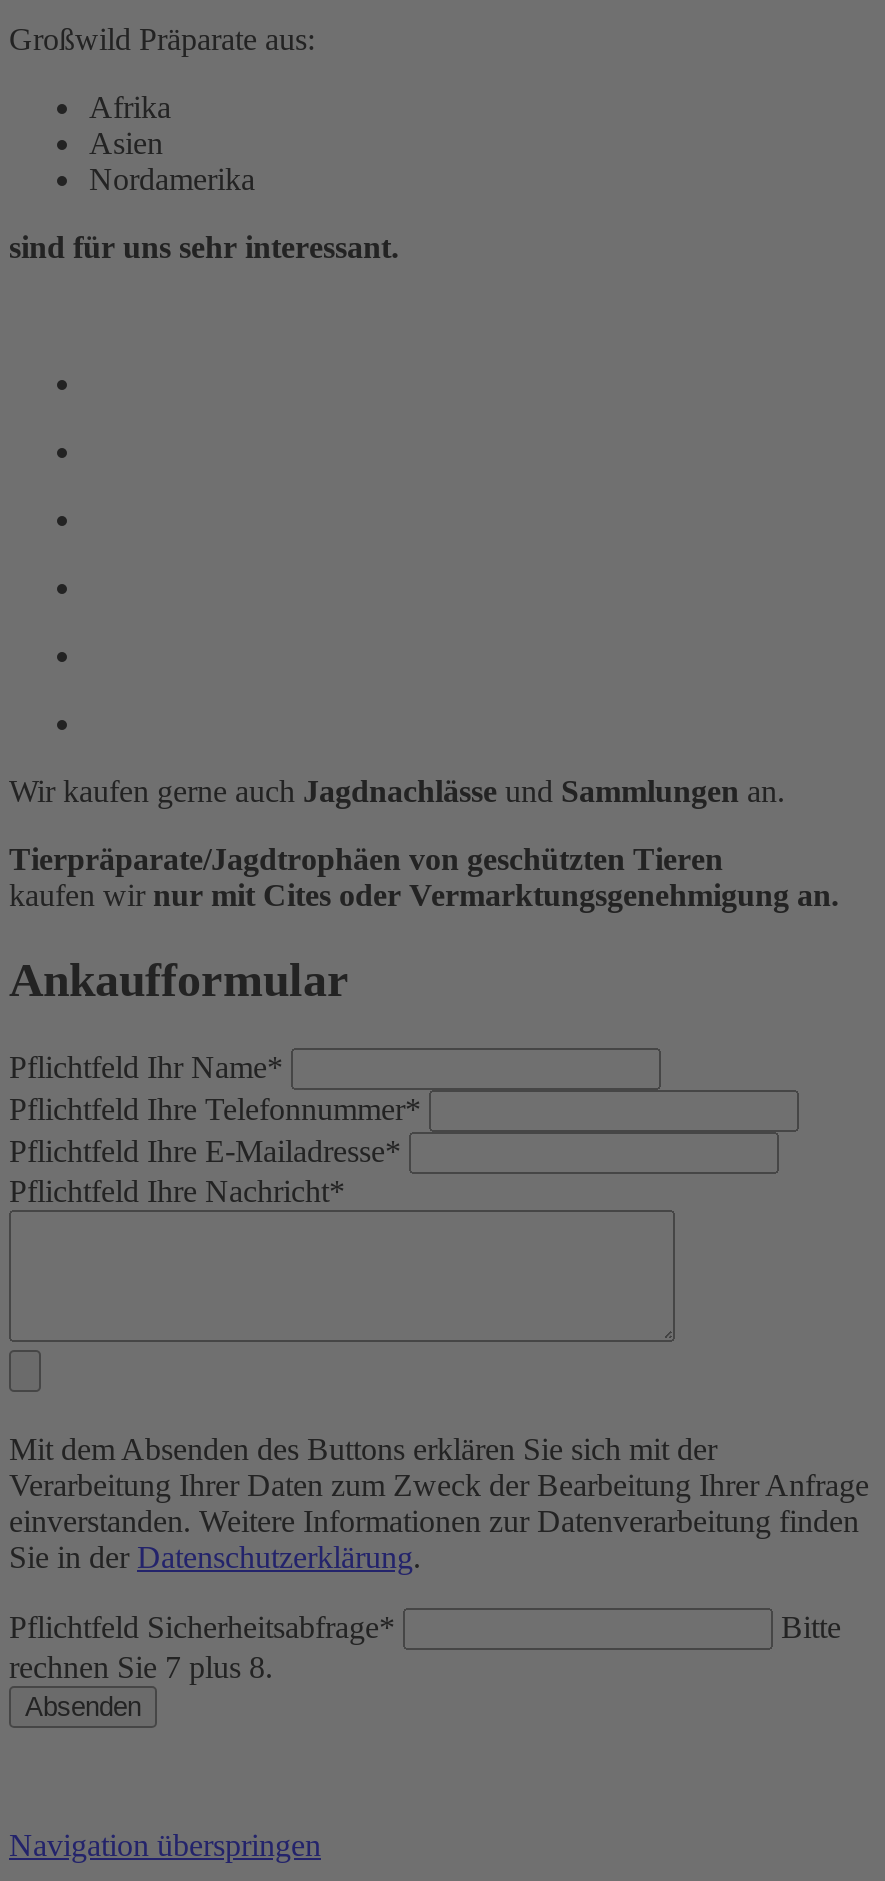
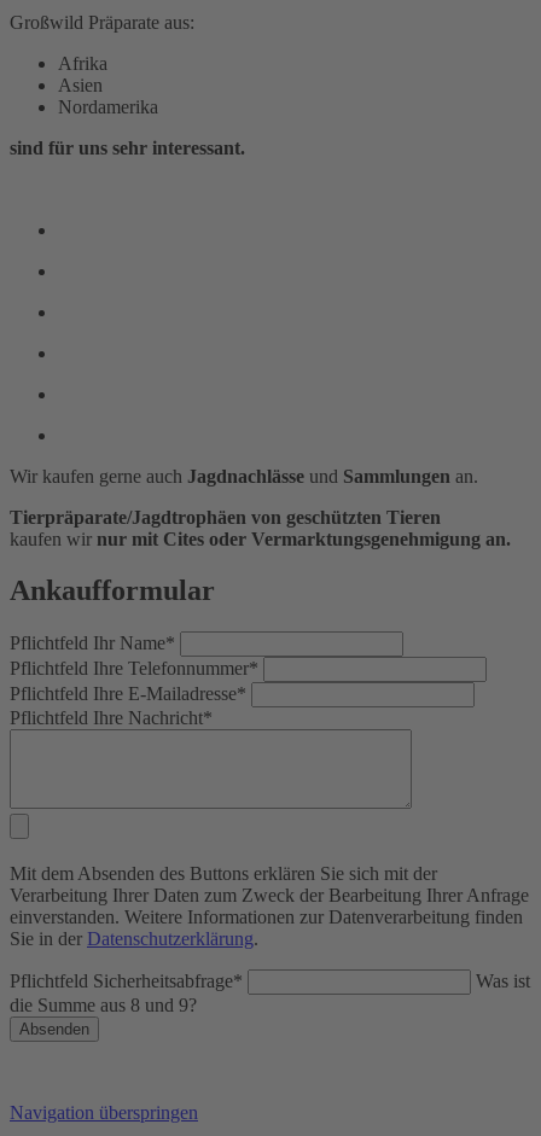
[9,1609,841,1683] Bitte | rechnen Sie 7 plus 8. -> [10,970,530,1015] Was ist | die Summe aus 8 und 9?

